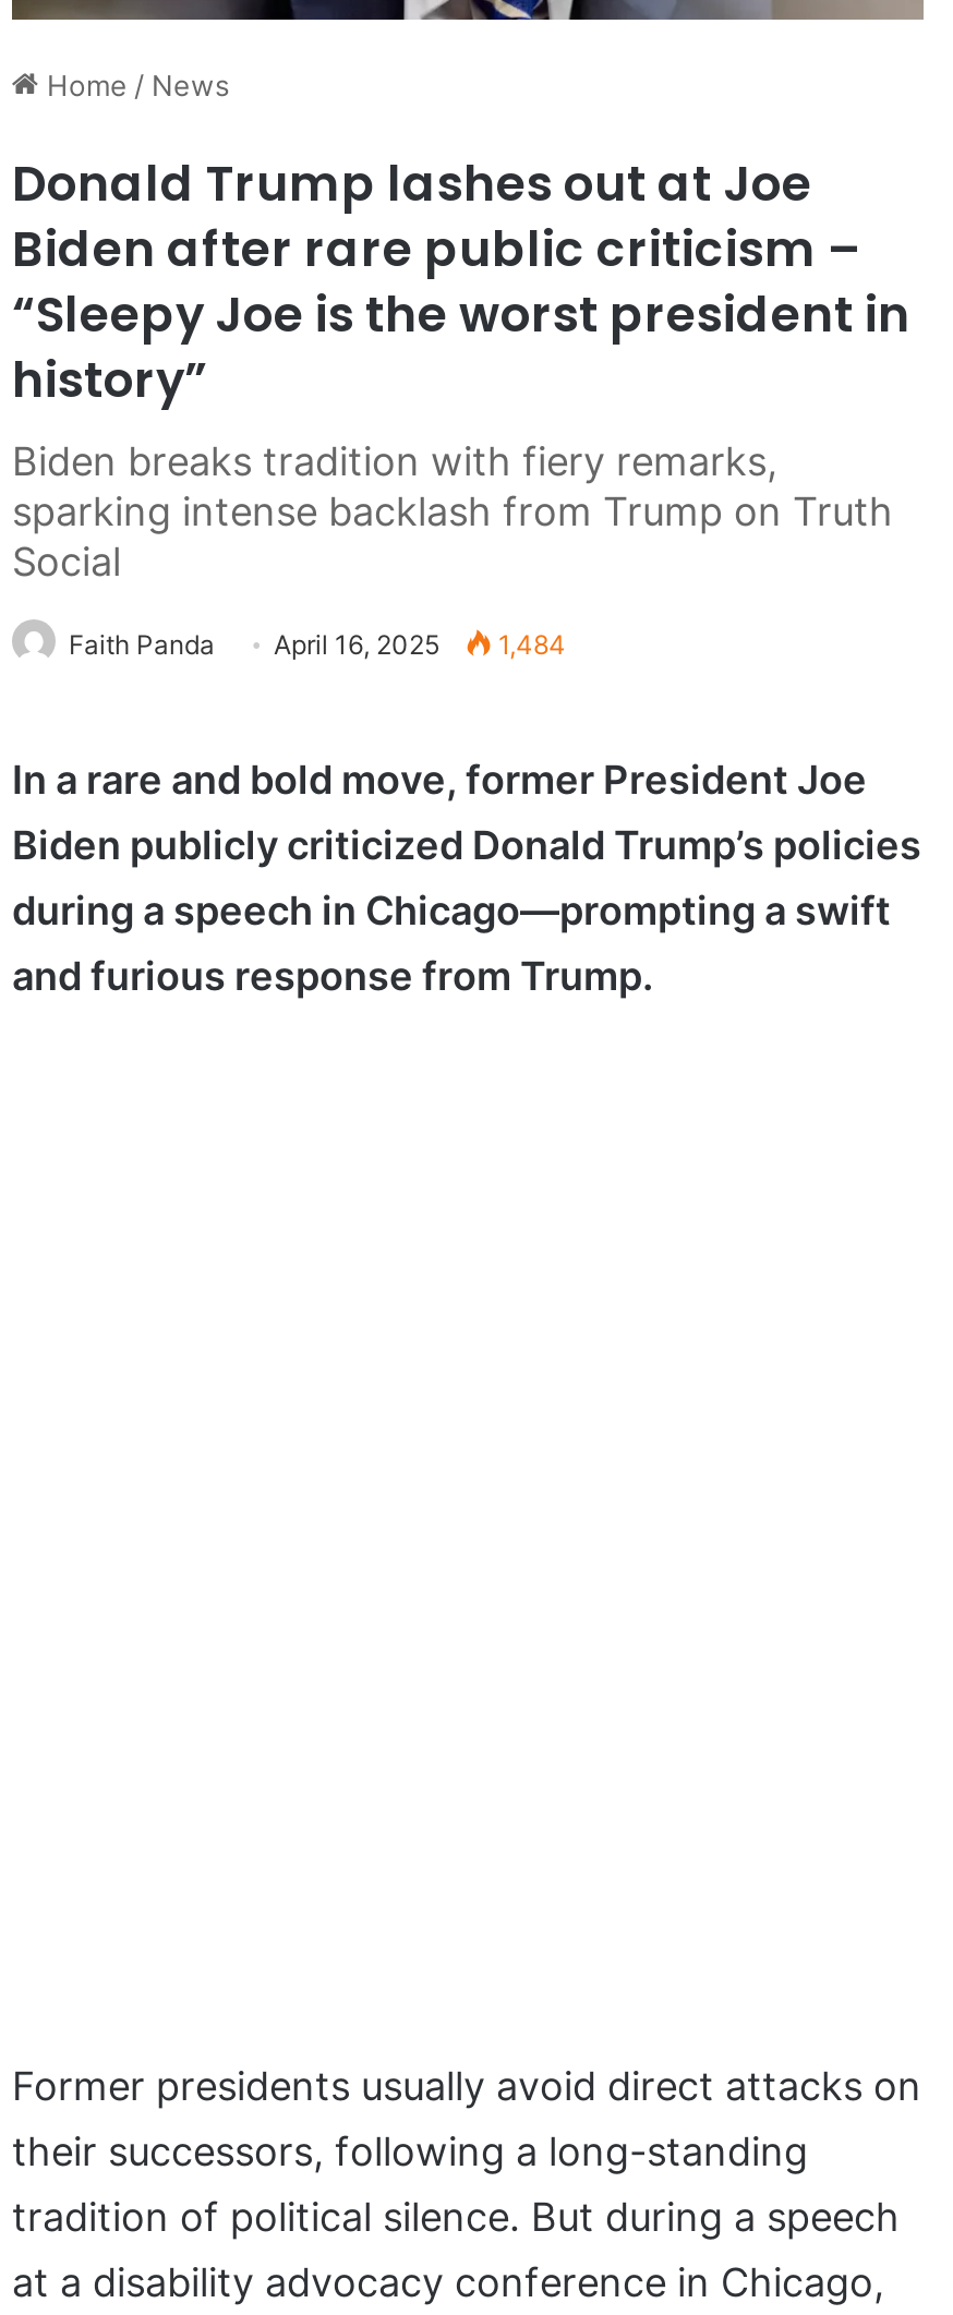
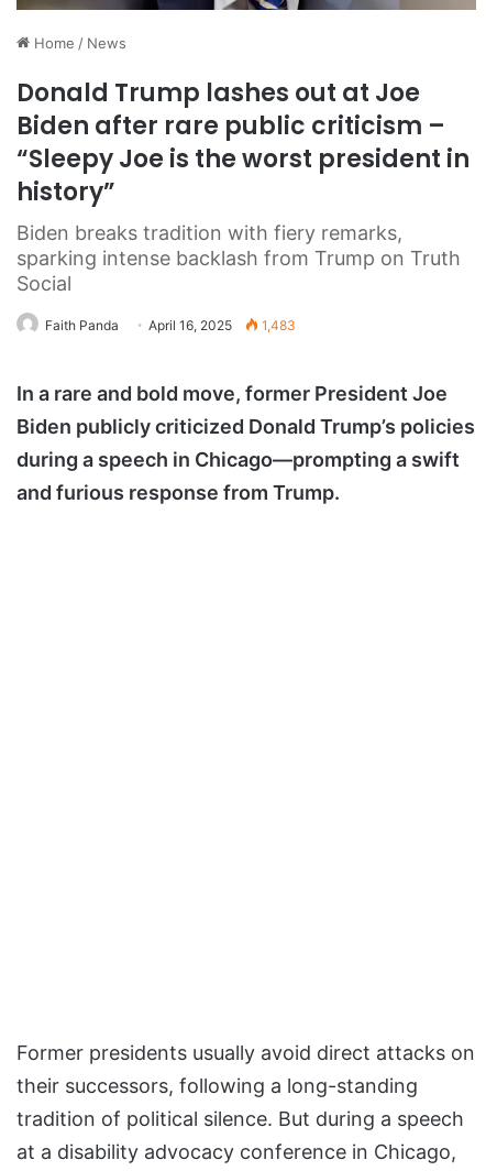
[69,629,566,661] Faith Panda April 16, 2025 1,484 -> [45,317,296,334] Faith Panda April 16, 2025 1,483

